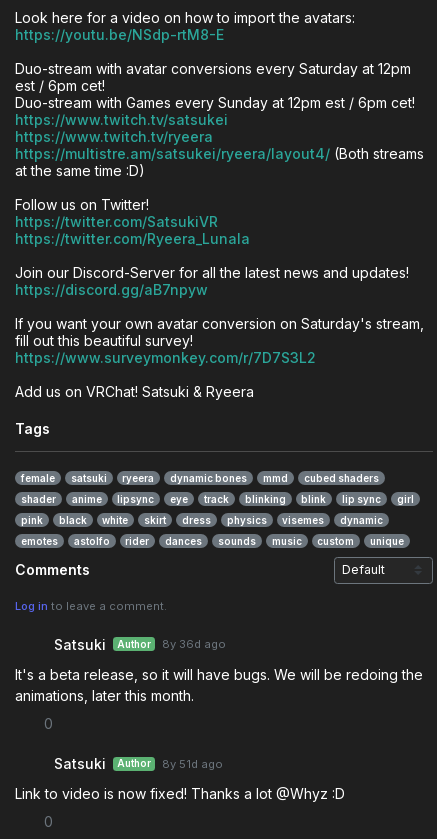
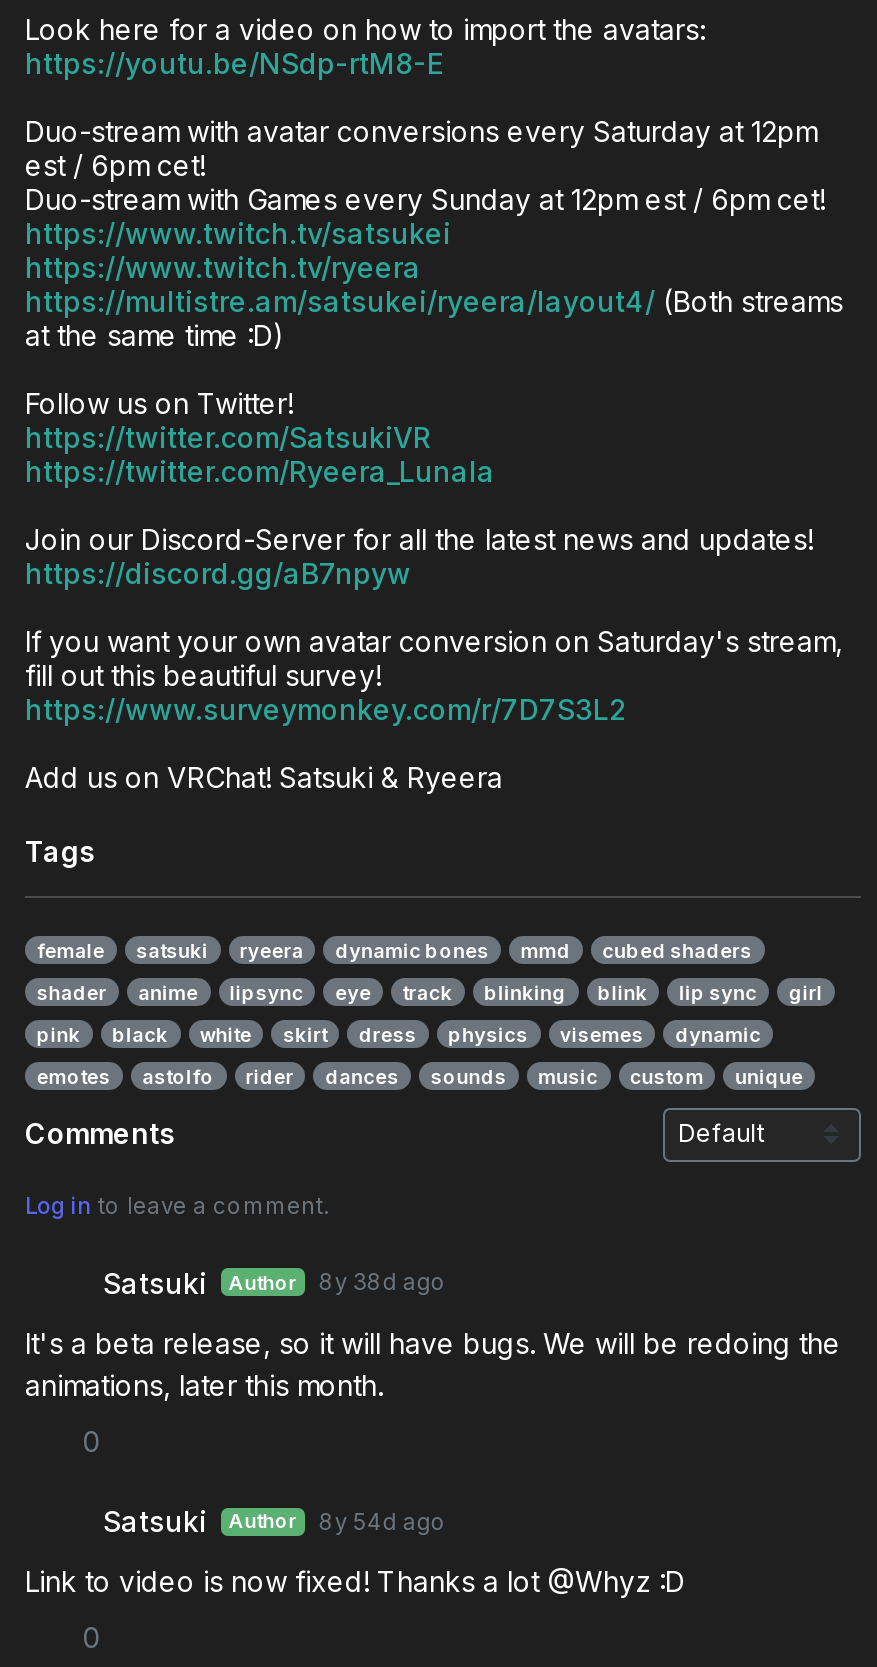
[54,636,226,653] Satsuki Author 8y 36d ago -> [103,1265,447,1299] Satsuki Author 8y 38d ago
[54,755,223,772] Satsuki Author 8y 51d ago -> [103,1504,447,1538] Satsuki Author 8y 54d ago

